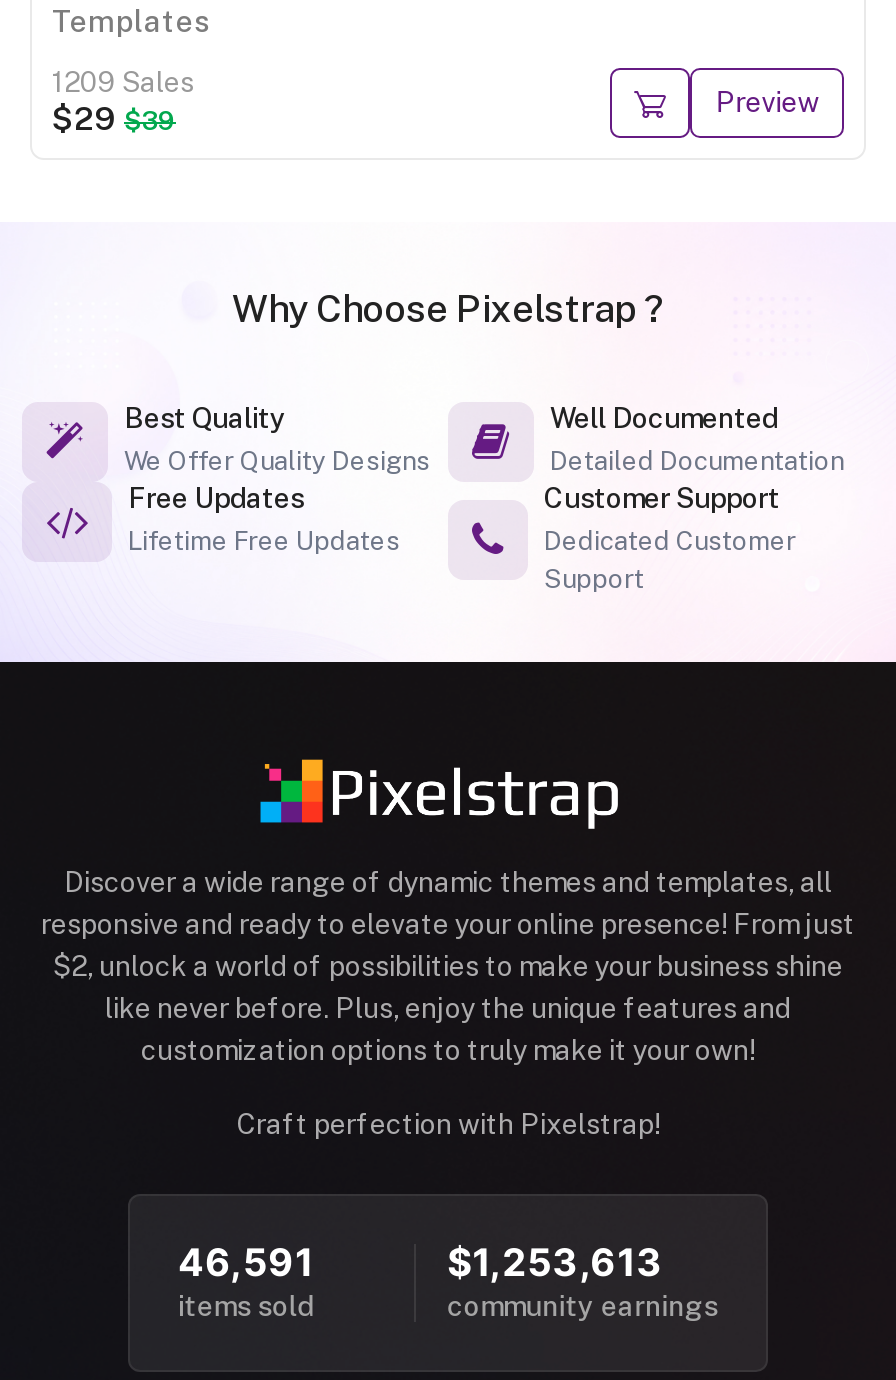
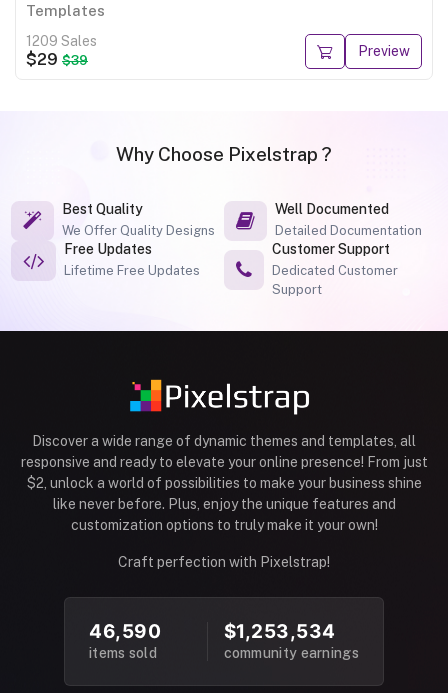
[178,1239,314,1285] 46,591 -> [89,619,161,642] 46,590
[447,1239,663,1285] $1,253,613 -> [224,619,336,642] $1,253,534

